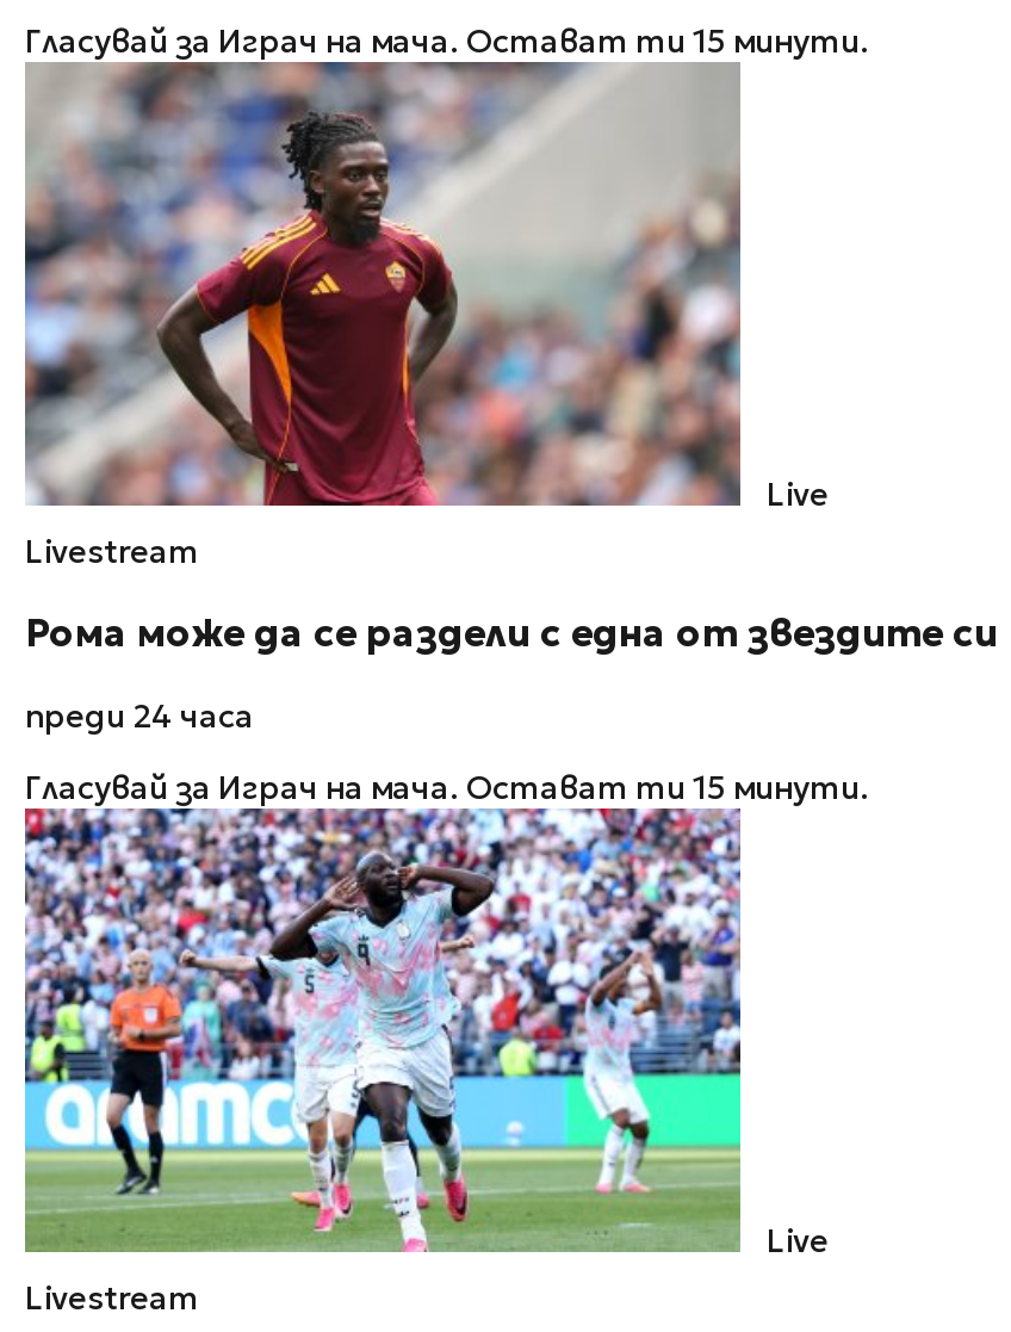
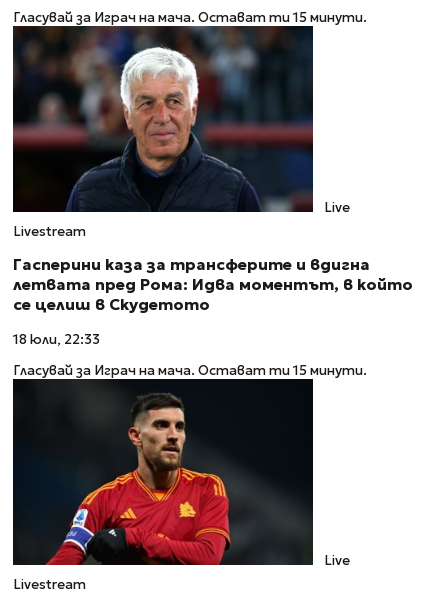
[23,68,743,509] [image] -> [12,28,314,213] [image]
[25,611,998,656] Рома може да се раздели с една от звездите си -> [13,255,413,314] Гасперини каза за трансферите и вдигна | летвата пред Рома: Идва моментът, в който | се целиш в Скудетото
[25,696,254,736] преди 24 часа -> [13,331,100,348] 18 юли, 22:33
[23,814,743,1253] [image] -> [12,381,314,566] [image]

